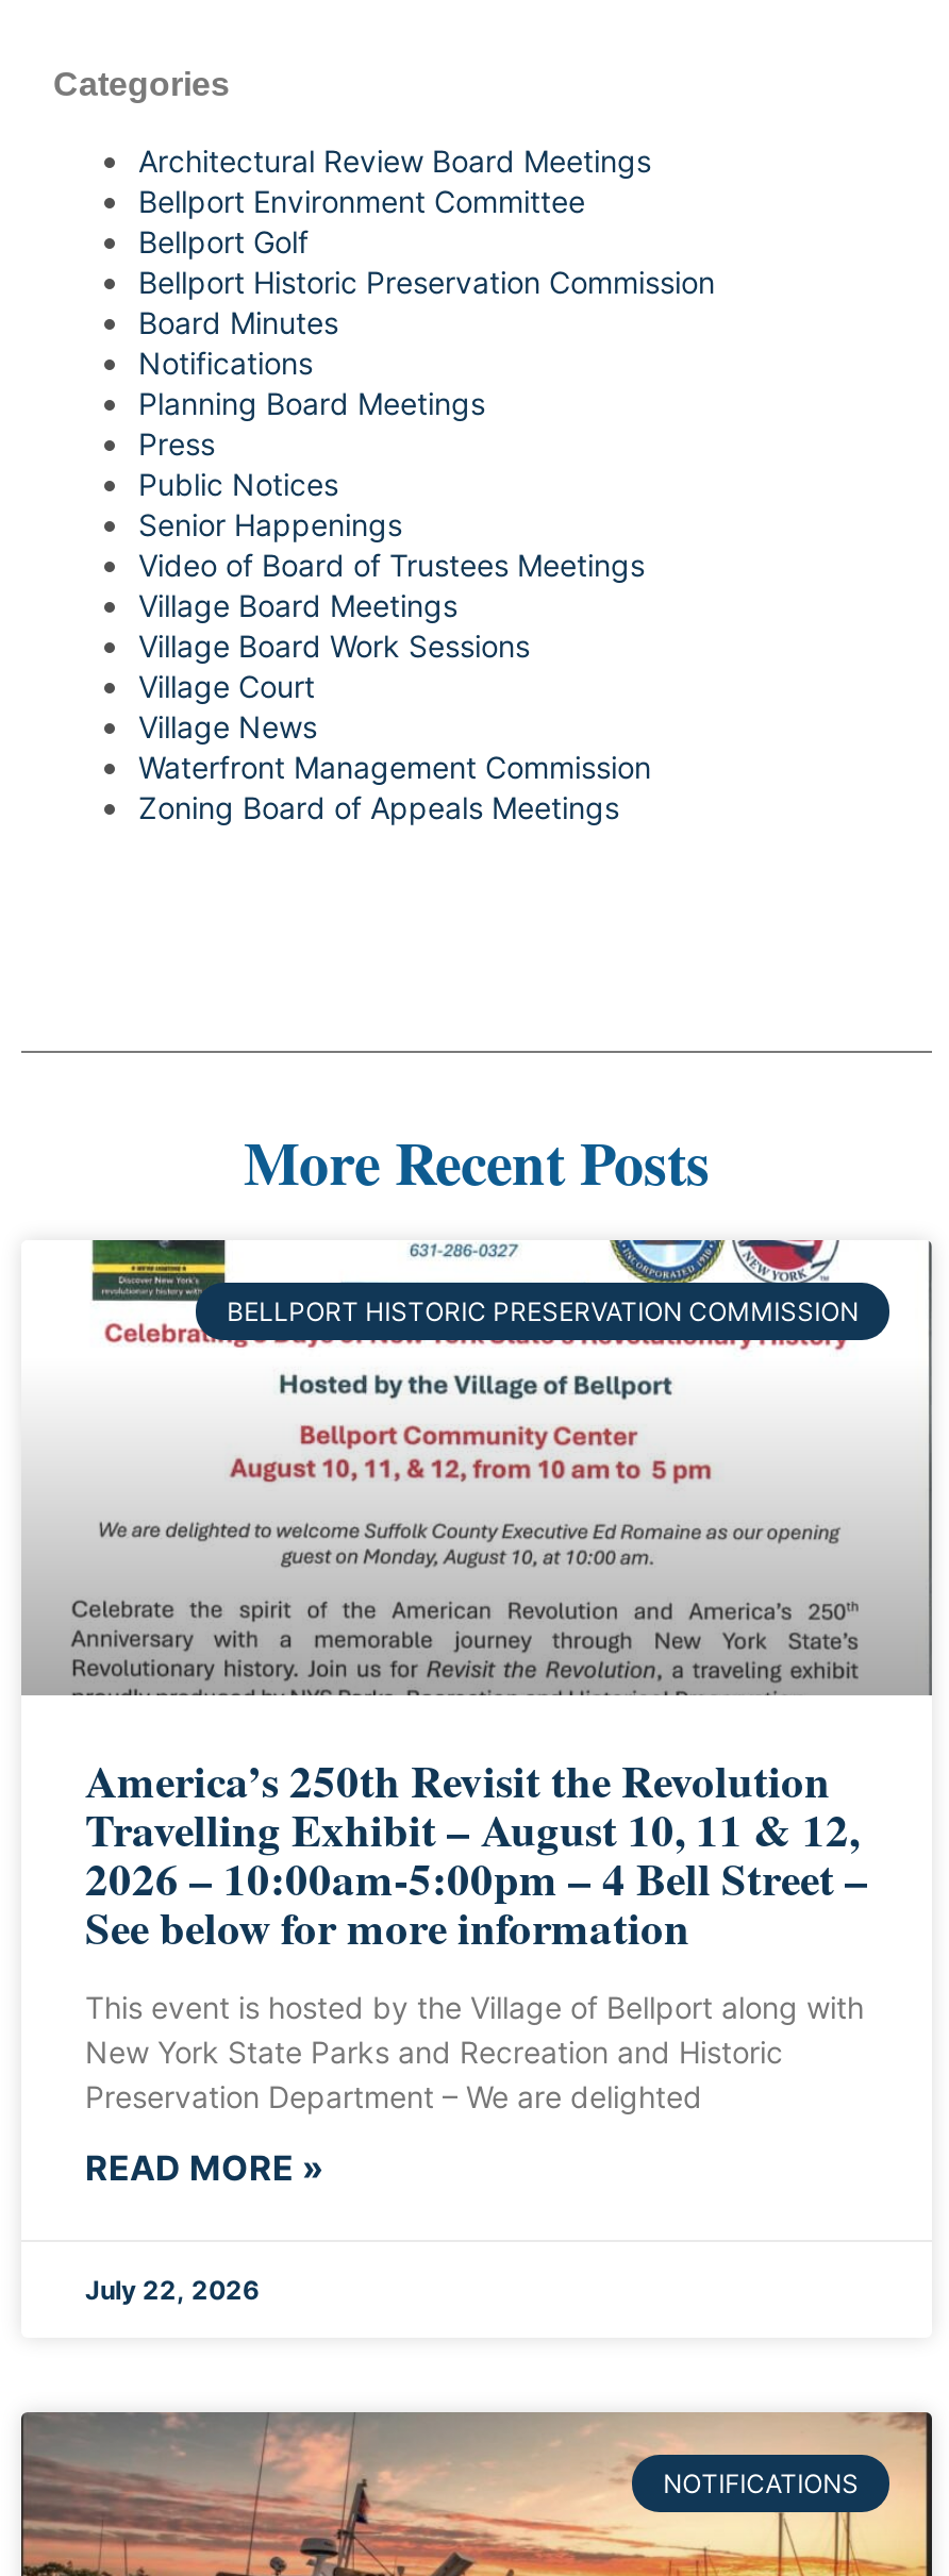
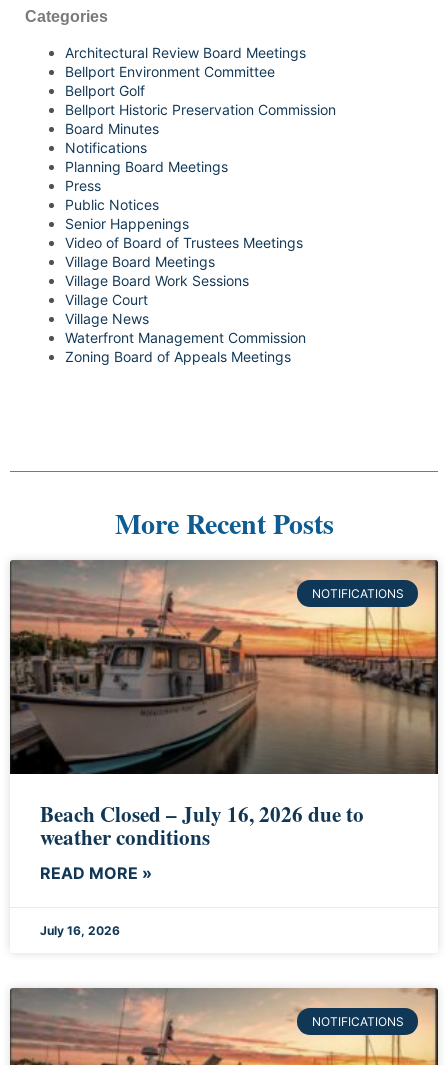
[21,1238,934,1697] [image] | BELLPORT HISTORIC PRESERVATION COMMISSION -> [9,560,438,774] [image] | NOTIFICATIONS
[85,1750,868,2115] America’s 250th Revisit the Revolution | Travelling Exhibit – August 10, 11 & 12, | 2026 – 10:00am-5:00pm – 4 Bell Street – | See below for more information | This event is hosted by the Village of Bellport along with | New York State Parks and Recreation and Historic | Preservation Department – We are delighted -> [40,799,364,852] Beach Closed – July 16, 2026 due to | weather conditions
[85,2275,260,2307] July 22, 2026 -> [40,923,120,938] July 16, 2026

